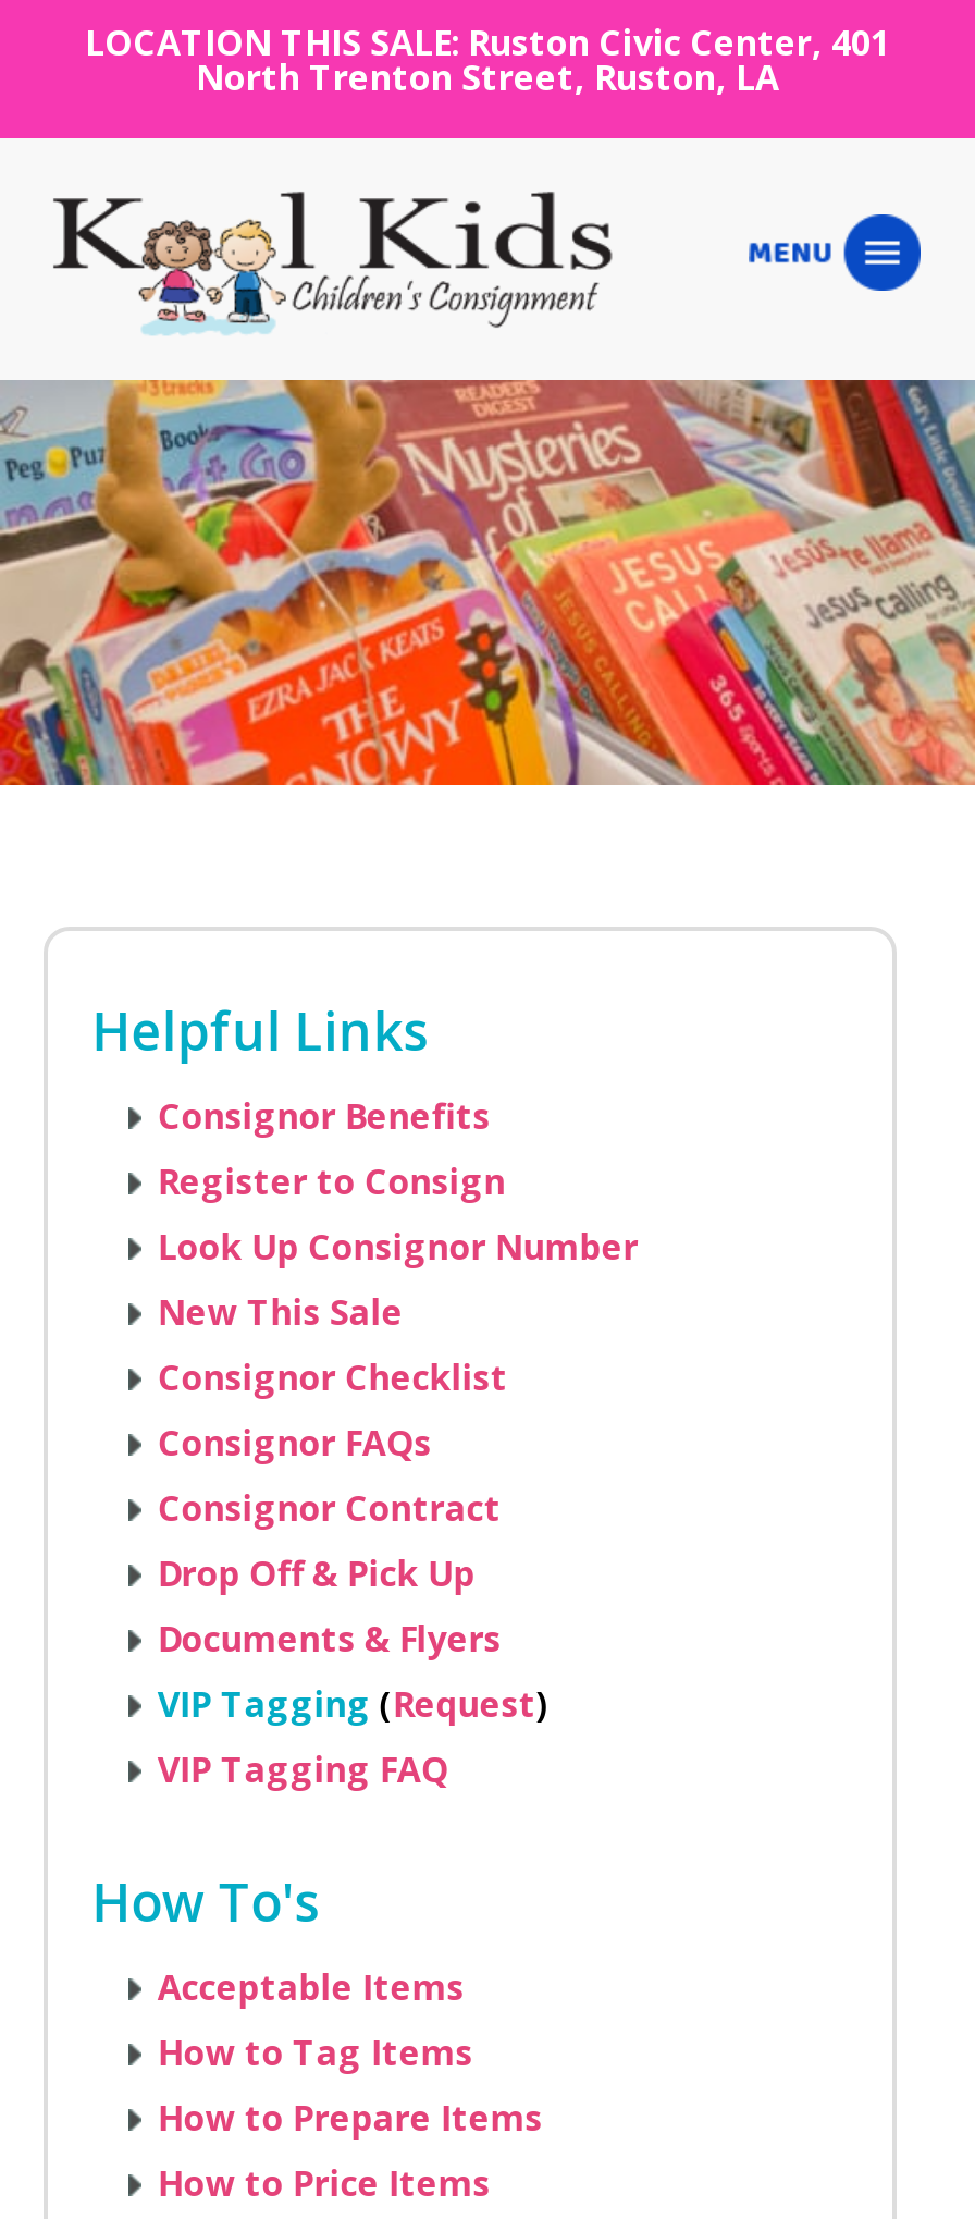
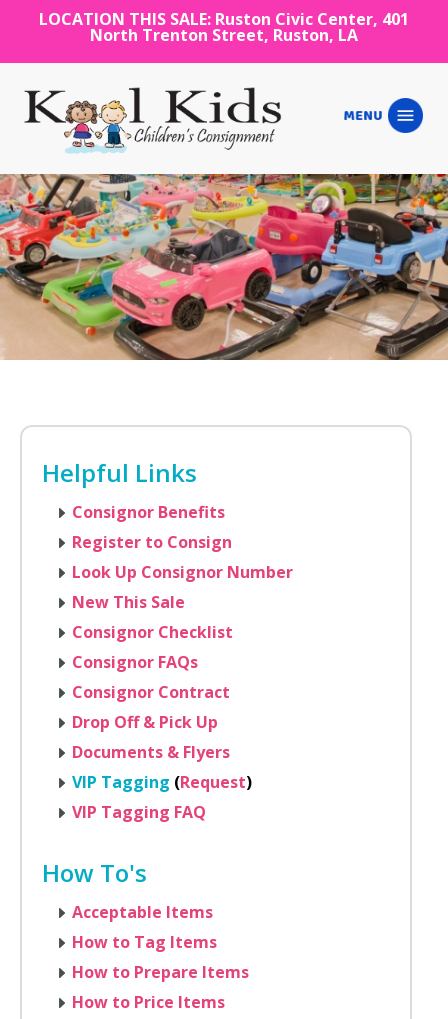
[7,378,968,787] [image] -> [3,173,445,361] [image]

